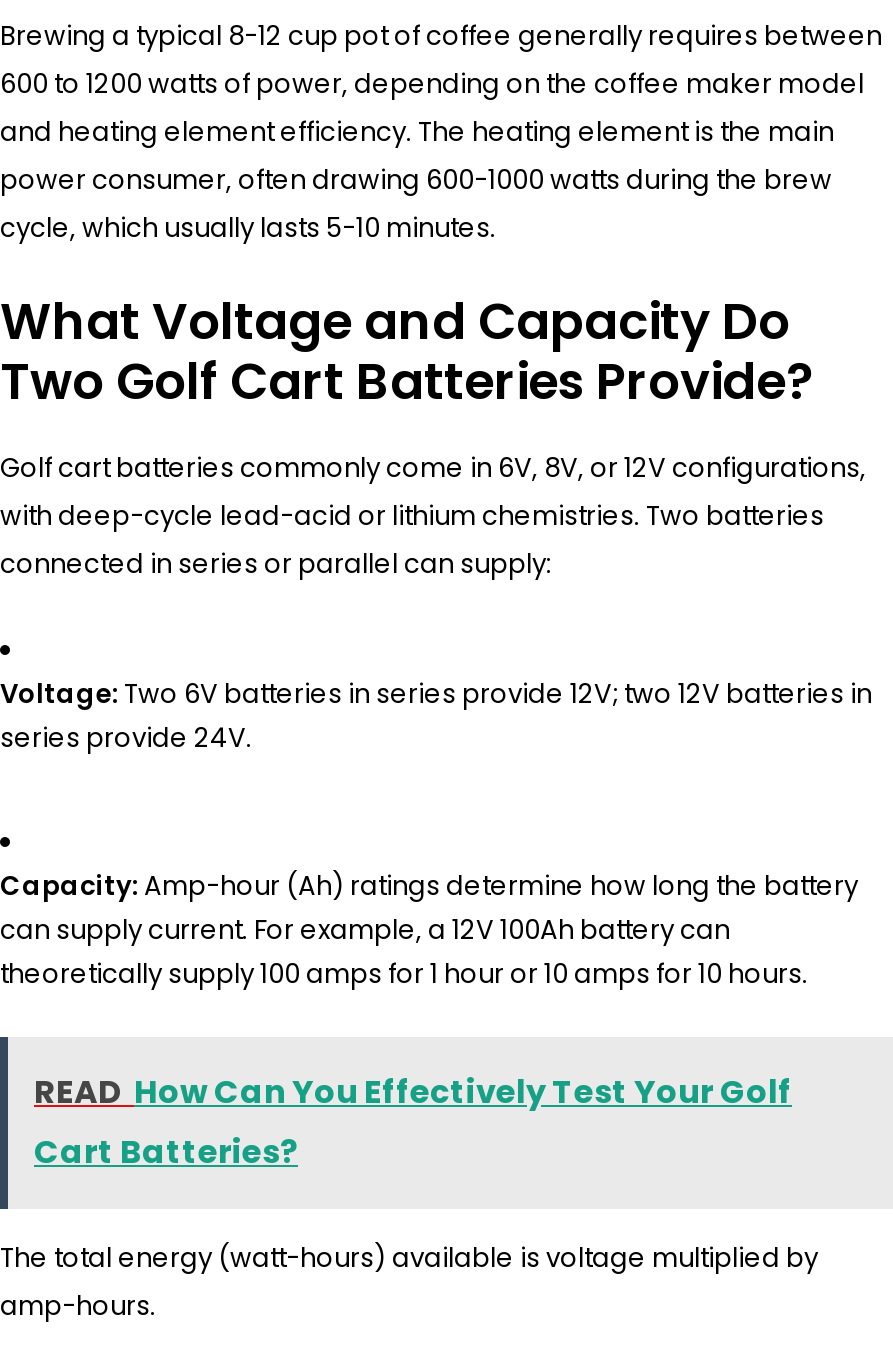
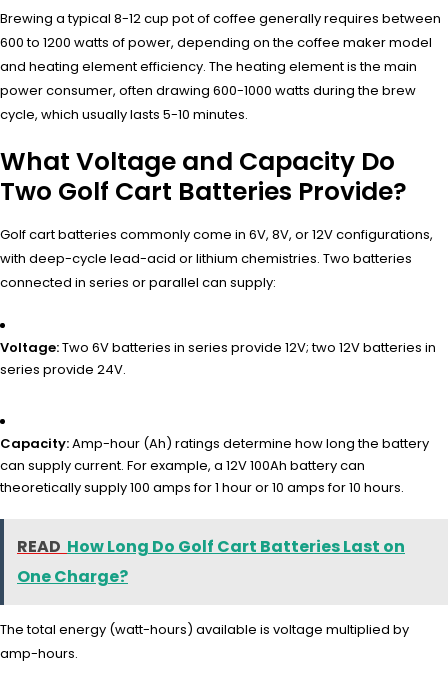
[34,1069,792,1175] READ How Can You Effectively Test Your Golf | Cart Batteries? -> [17,535,405,588] READ How Long Do Golf Cart Batteries Last on | One Charge?

